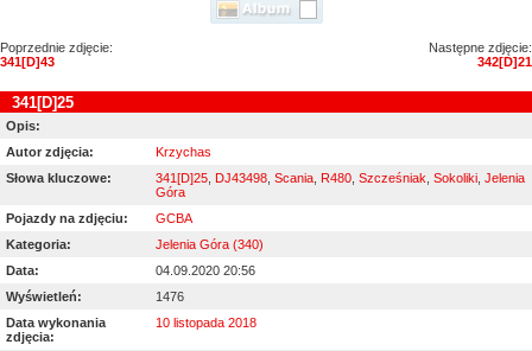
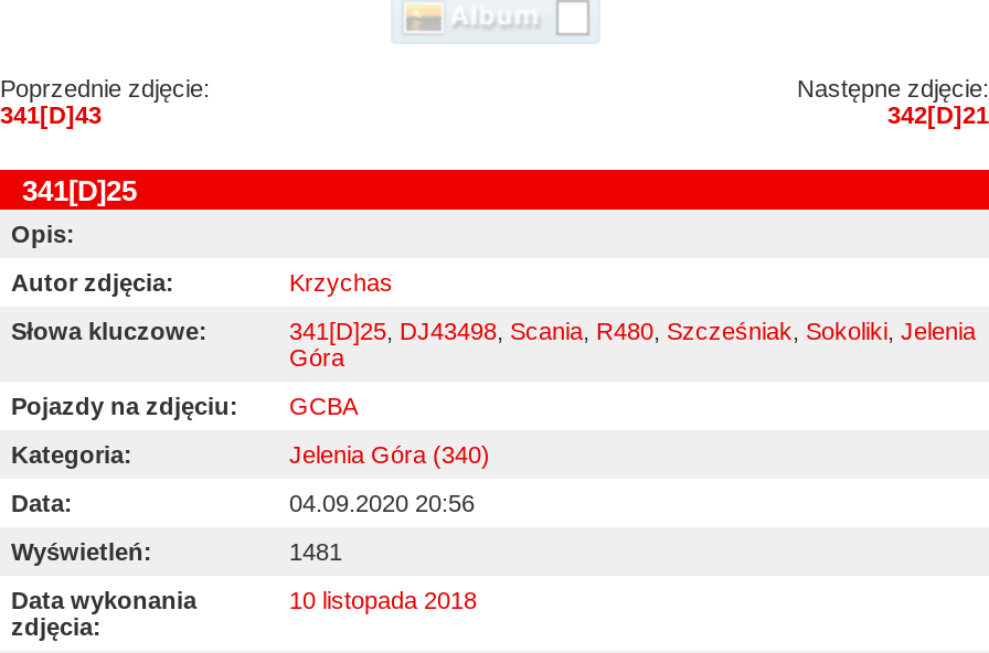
[156,290,184,304] 1476 -> [289,539,342,566] 1481

